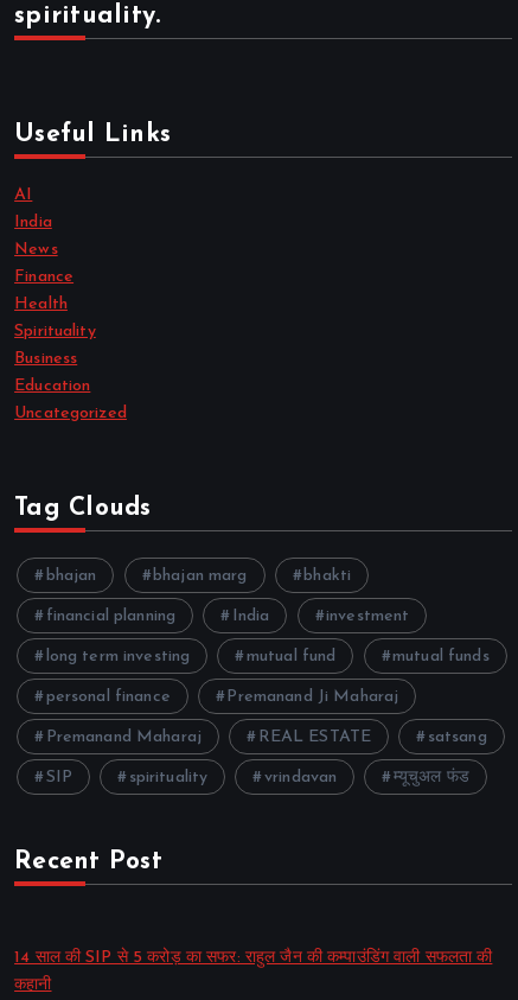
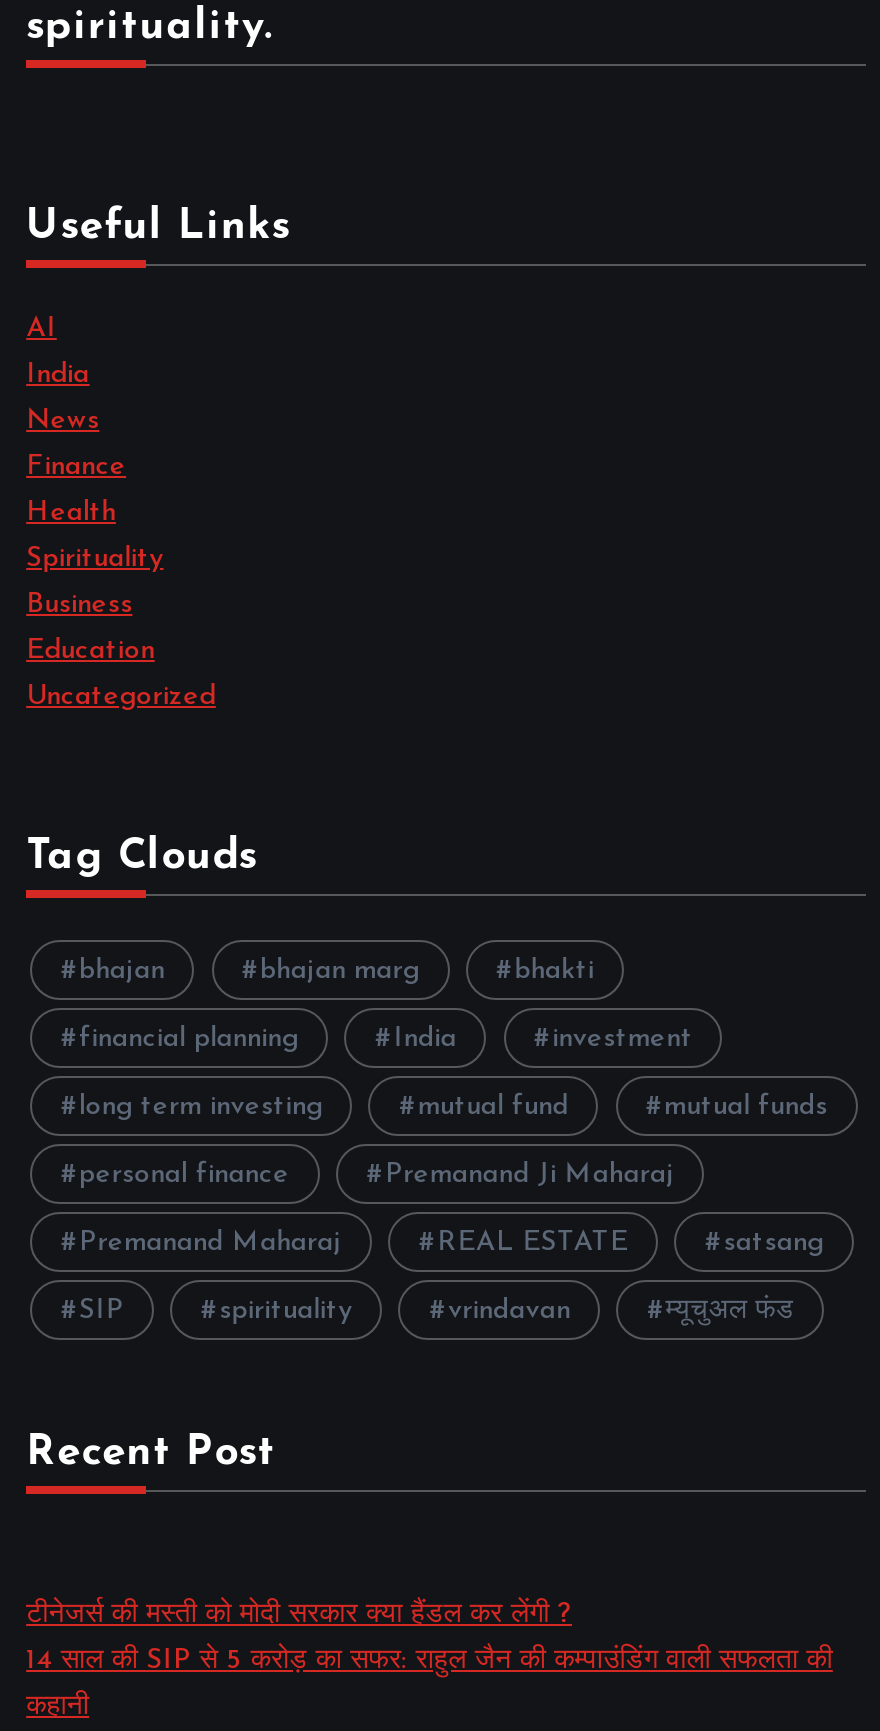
none -> [26,1600,572,1630] टीनेजर्स की मस्ती को मोदी सरकार क्या हैंडल कर लेंगी ?

